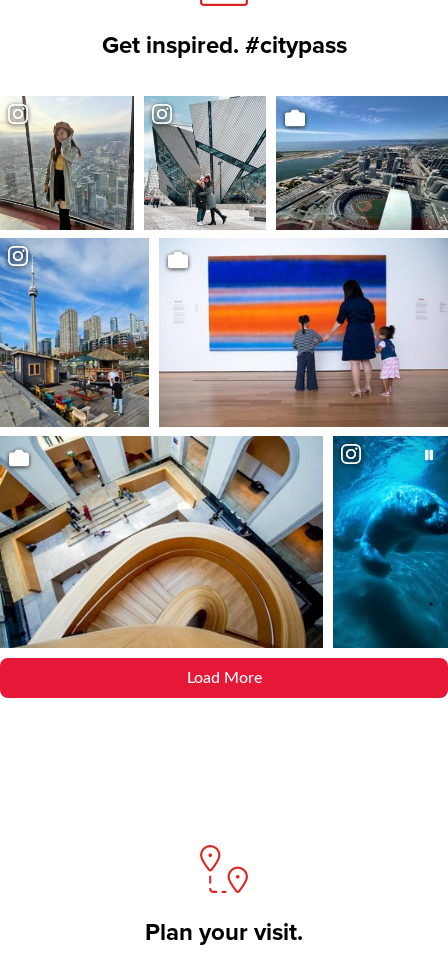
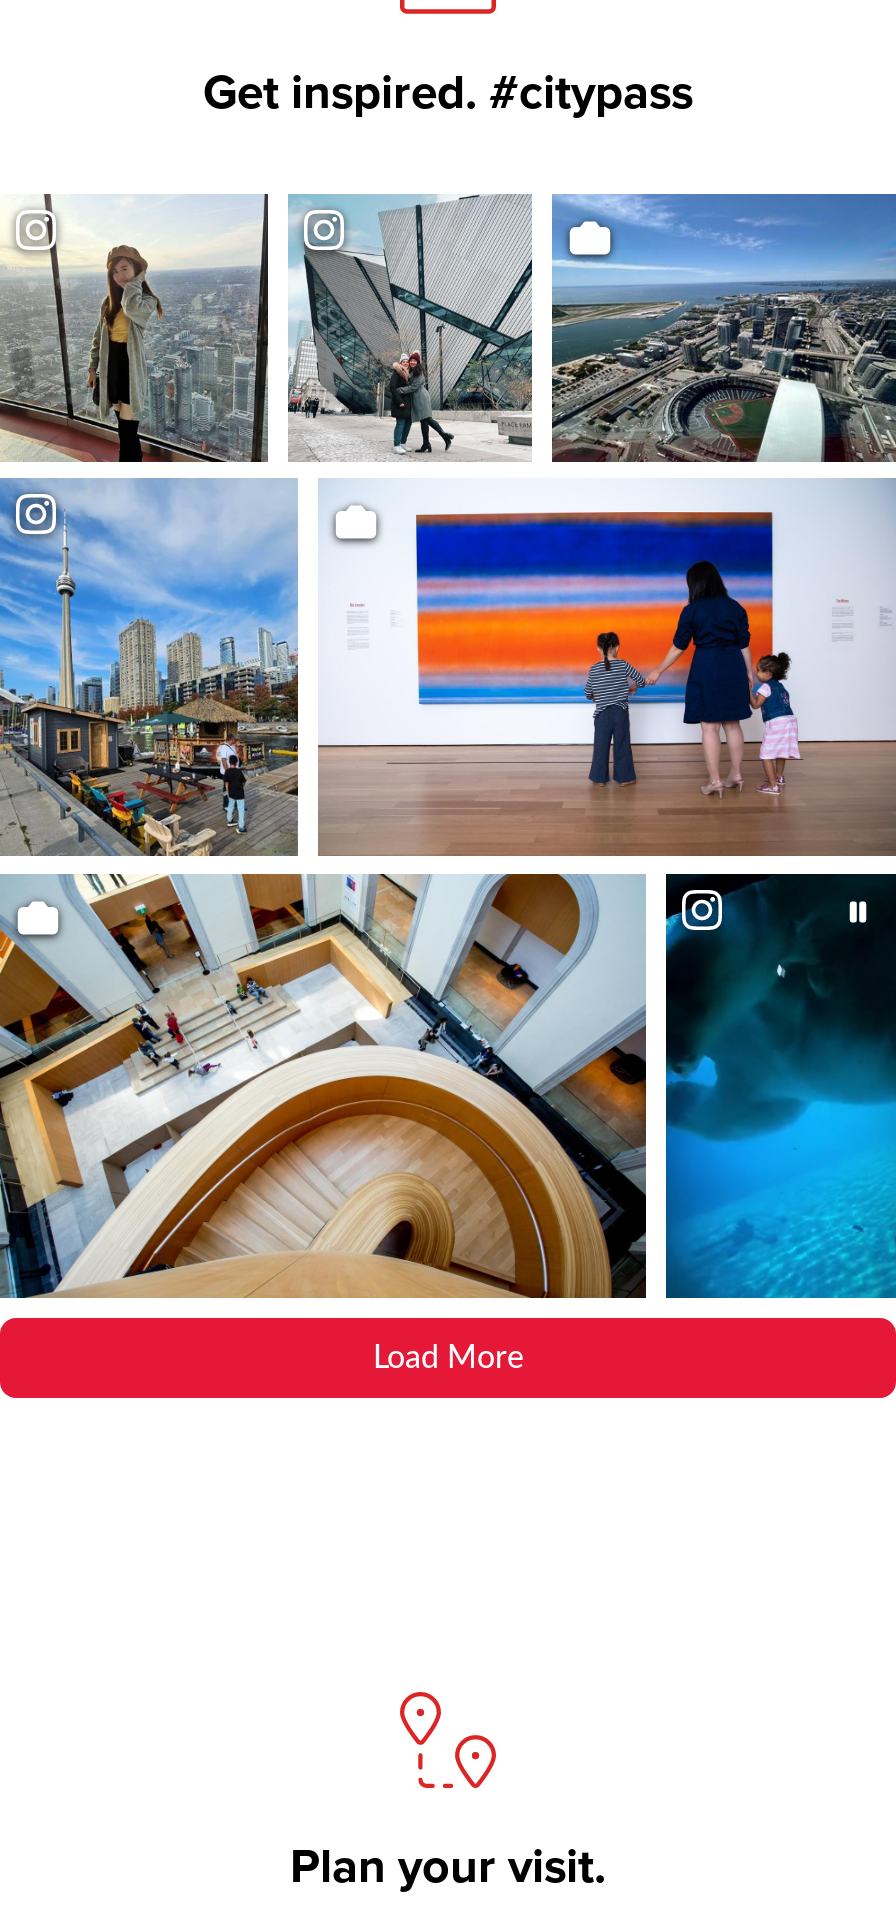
[332,435,445,649] [image] -> [664,872,890,1300] [image]

